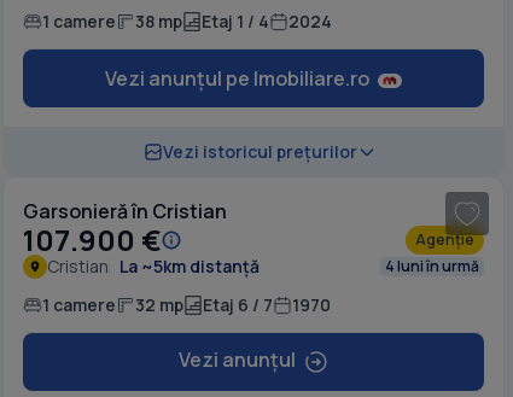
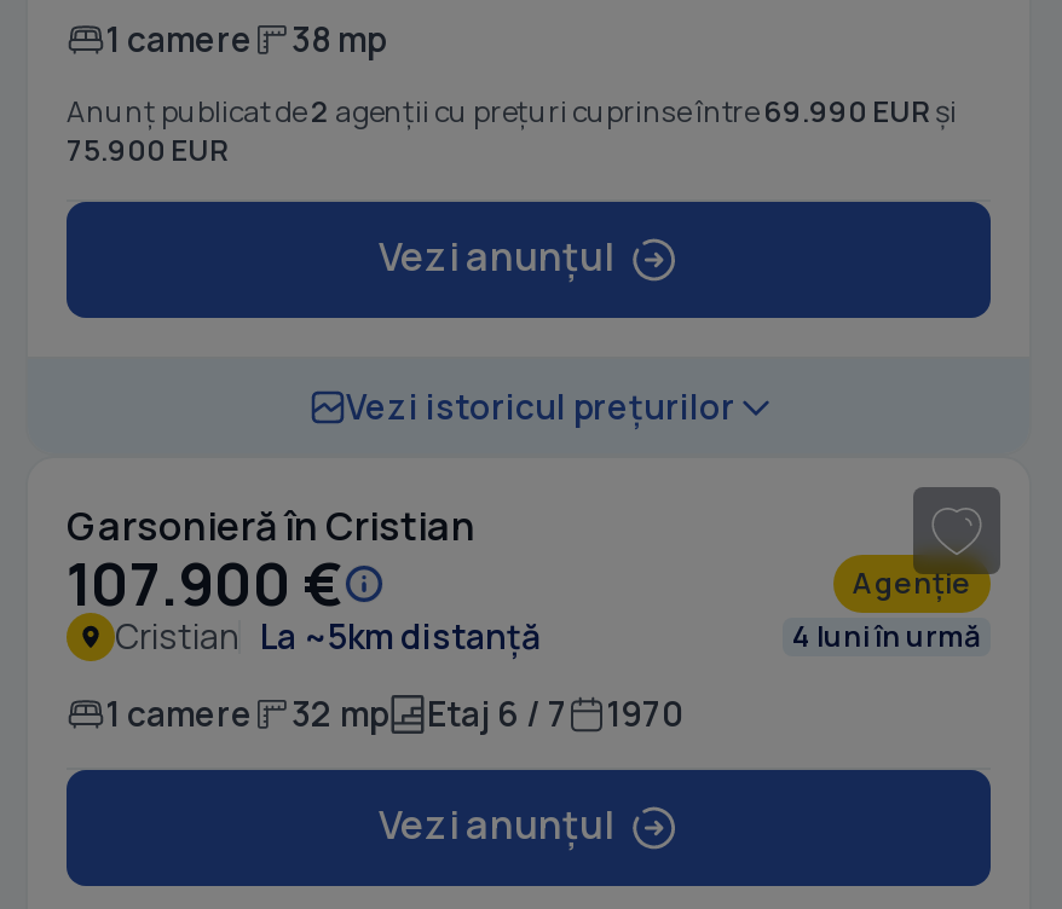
[202,10,332,33] Etaj 1 / 4 | 2024 -> [67,91,957,170] Anunț publicat de2 agenții cu prețuri cuprinse între69.990 EUR și | 75.900 EUR
[105,65,373,92] Vezi anunțul pe Imobiliare.ro -> [379,229,621,282] Vezi anunțul

